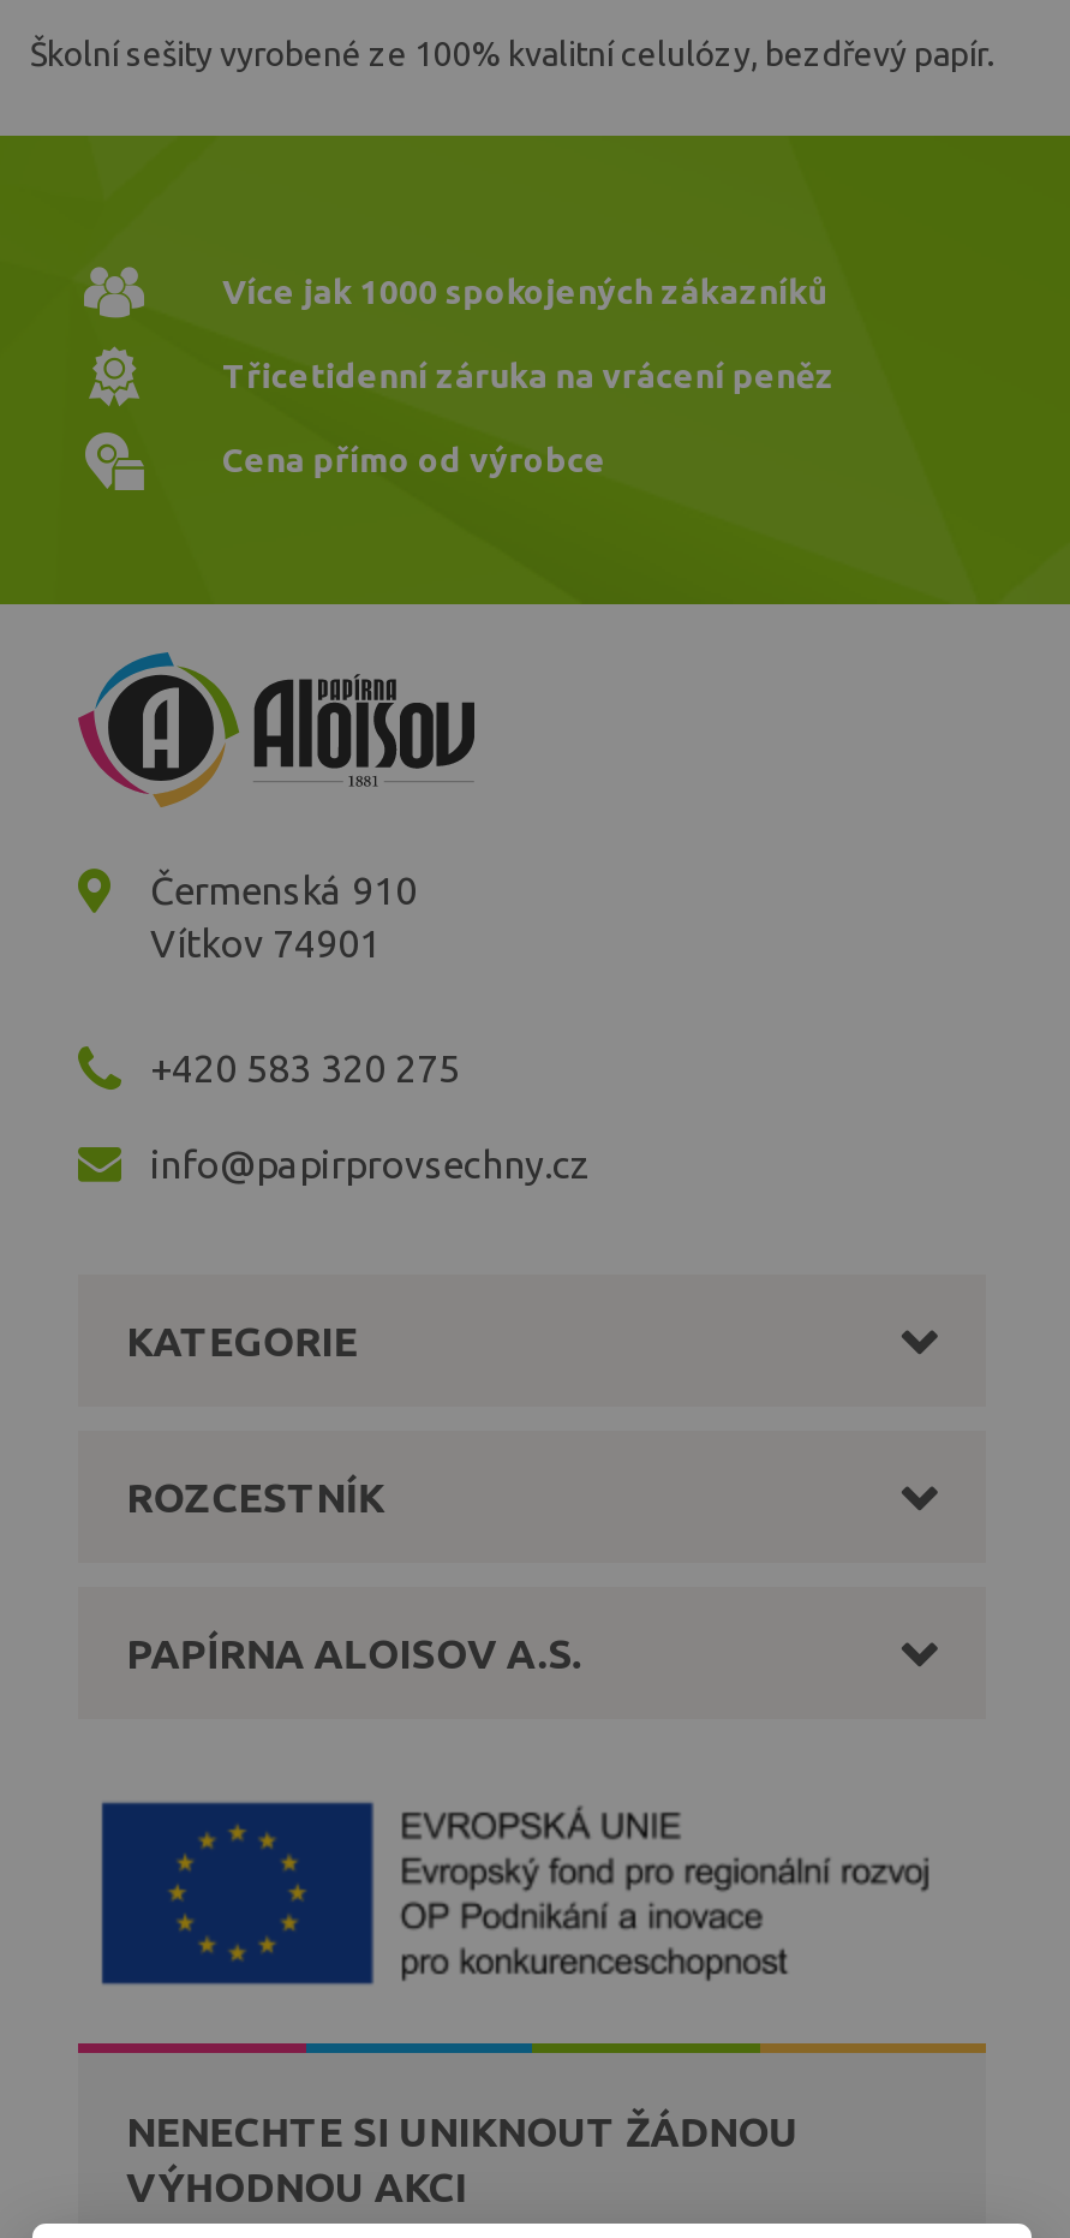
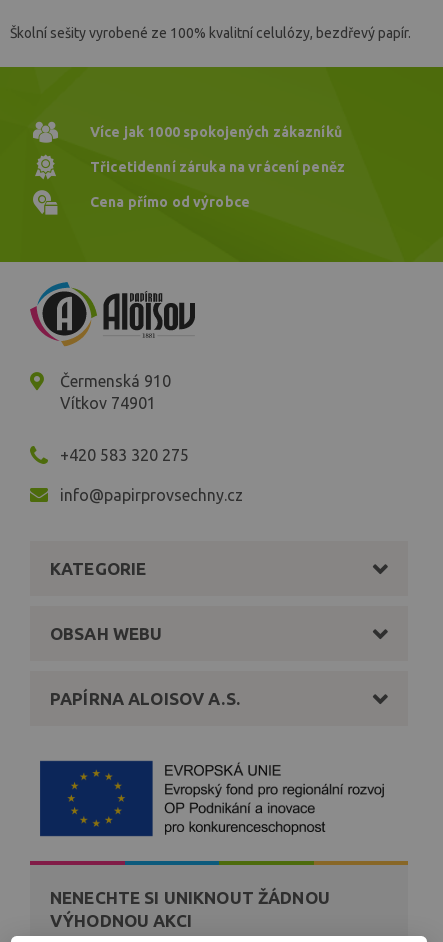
[126,1473,384,1519] ROZCESTNÍK -> [50,624,162,643] OBSAH WEBU

